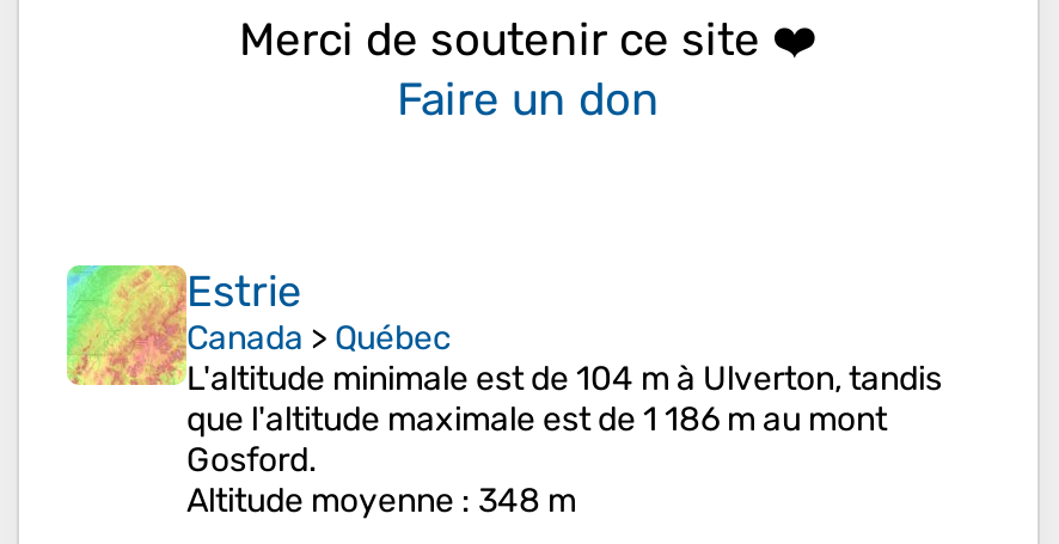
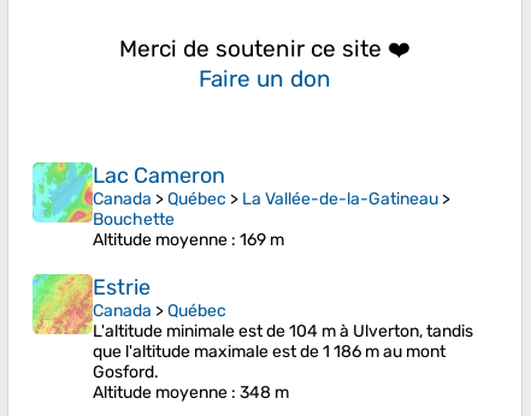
none -> [31,161,450,250] [image] | Lac Cameron | Canada > Québec > La Vallée-de-la-Gatineau > | Bouchette | Altitude moyenne: 169 m

